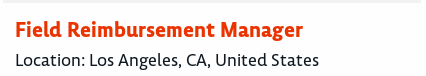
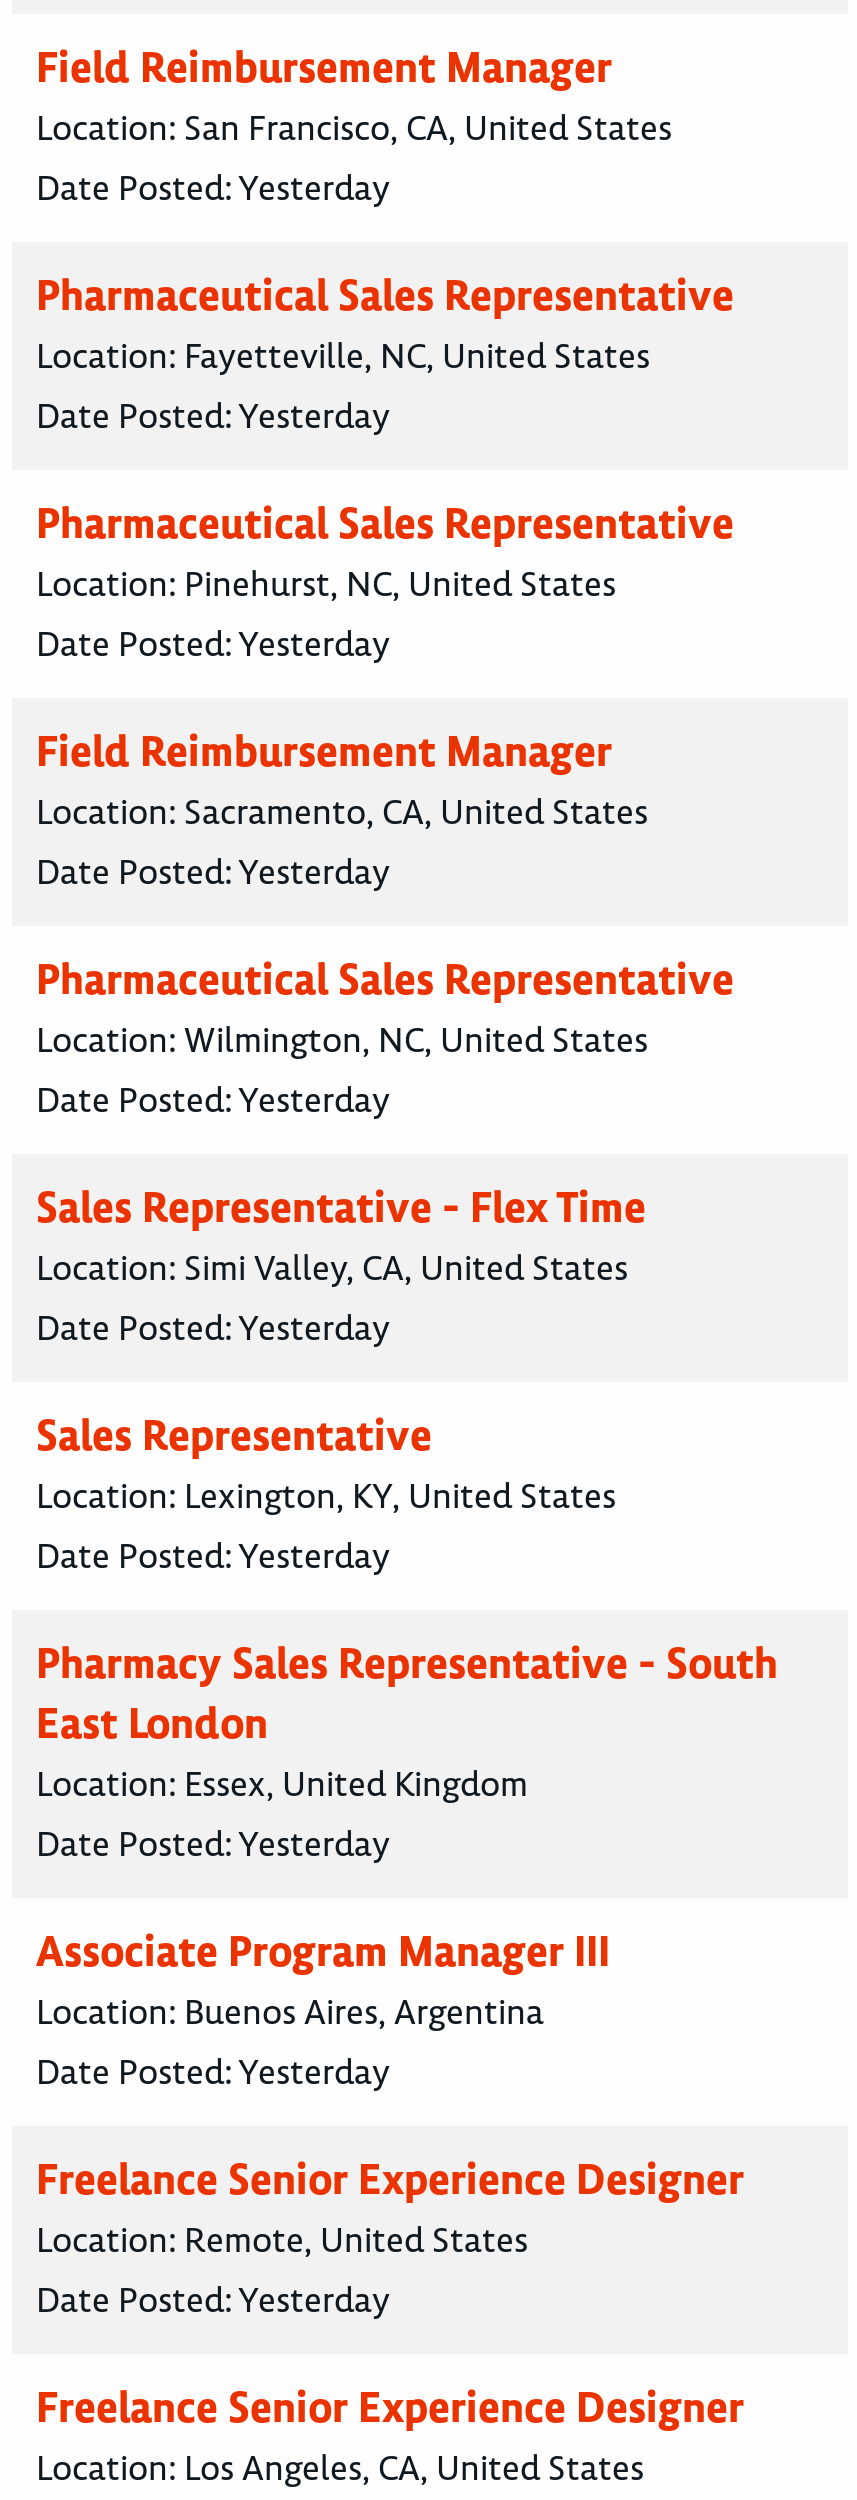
none -> [36,106,778,2434] Location: San Francisco, CA, United States | Date Posted:Yesterday | Pharmaceutical Sales Representative | Location: Fayetteville, NC, United States | Date Posted:Yesterday | Pharmaceutical Sales Representative | Location: Pinehurst, NC, United States | Date Posted:Yesterday | Field Reimbursement Manager | Location: Sacramento, CA, United States | Date Posted:Yesterday | Pharmaceutical Sales Representative | Location: Wilmington, NC, United States | Date Posted:Yesterday | Sales Representative - Flex Time | Location: Simi Valley, CA, United States | Date Posted:Yesterday | Sales Representative | Location: Lexington, KY, United States | Date Posted:Yesterday | Pharmacy Sales Representative - South | East London | Location: Essex, United Kingdom | Date Posted:Yesterday | Associate Program Manager III | Location: Buenos Aires, Argentina | Date Posted:Yesterday | Freelance Senior Experience Designer | Location: Remote, United States | Date Posted:Yesterday | Freelance Senior Experience Designer

